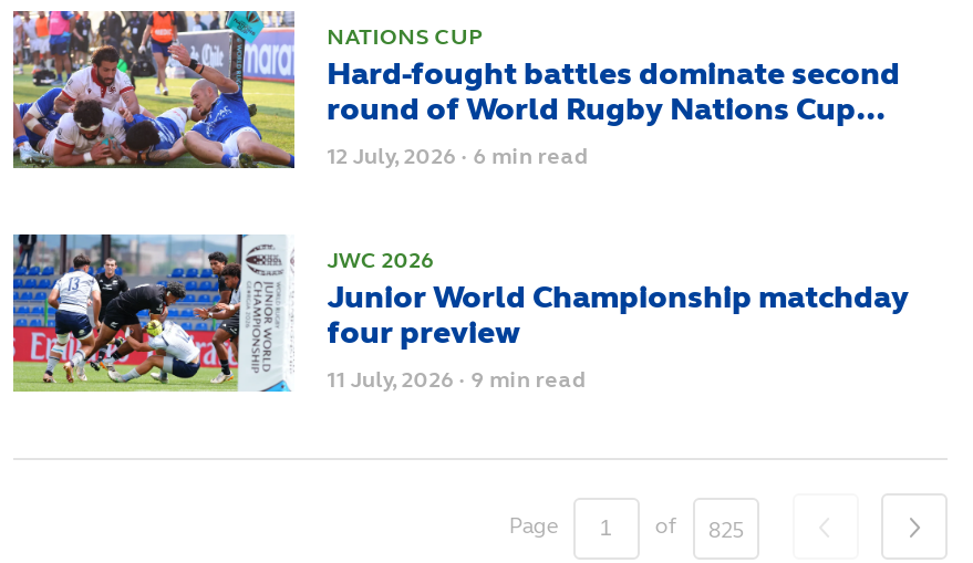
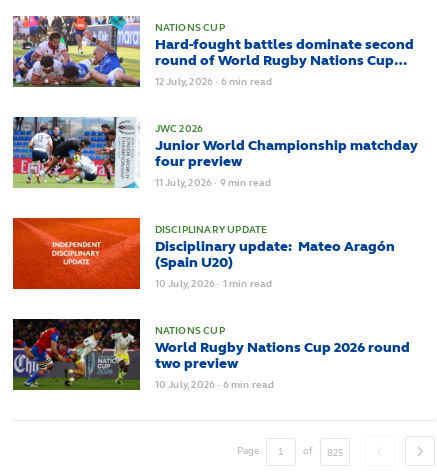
none -> [12,217,395,290] [image] | DISCIPLINARY UPDATE | Disciplinary update: Mateo Aragón | (Spain U20) | 10 July,2026 · 1 min read
none -> [12,318,410,391] [image] | NATIONS CUP | World Rugby Nations Cup 2026 round | two preview | 10 July,2026 · 6 min read

